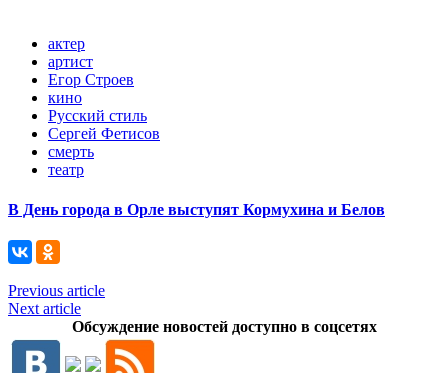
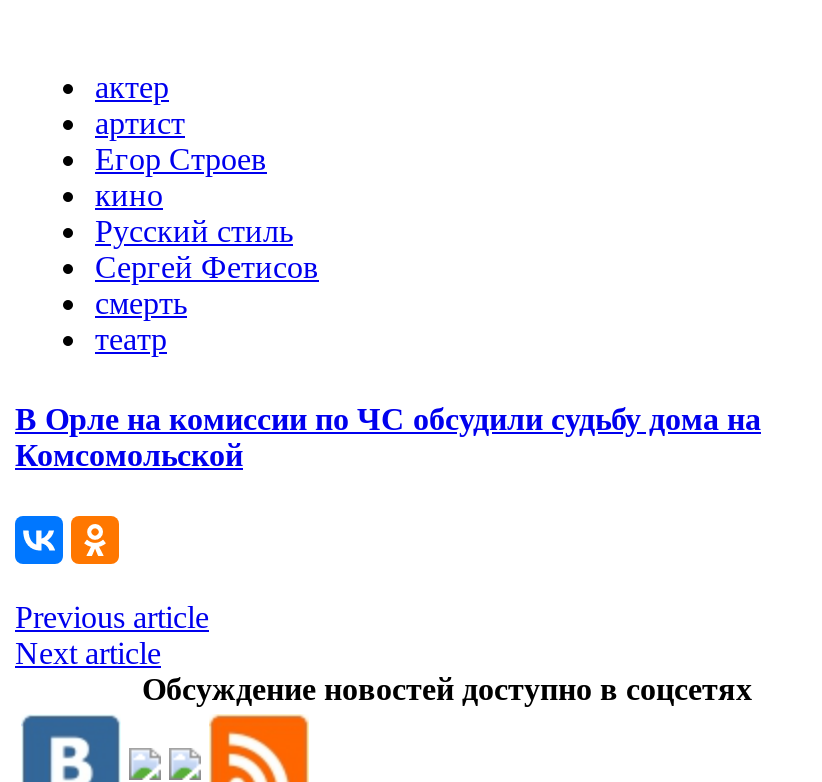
[8,201,385,218] В День города в Орле выступят Кормухина и Белов -> [15,401,761,471] В Орле на комиссии по ЧС обсудили судьбу дома на | Комсомольской

